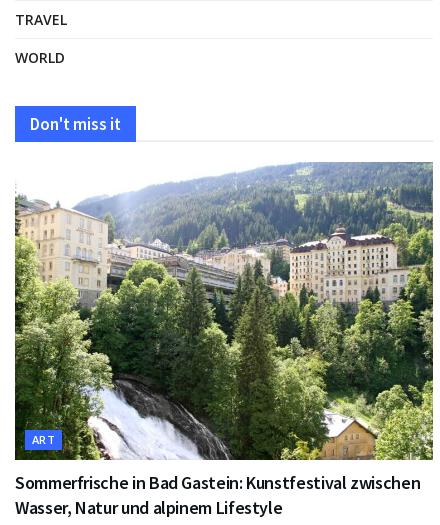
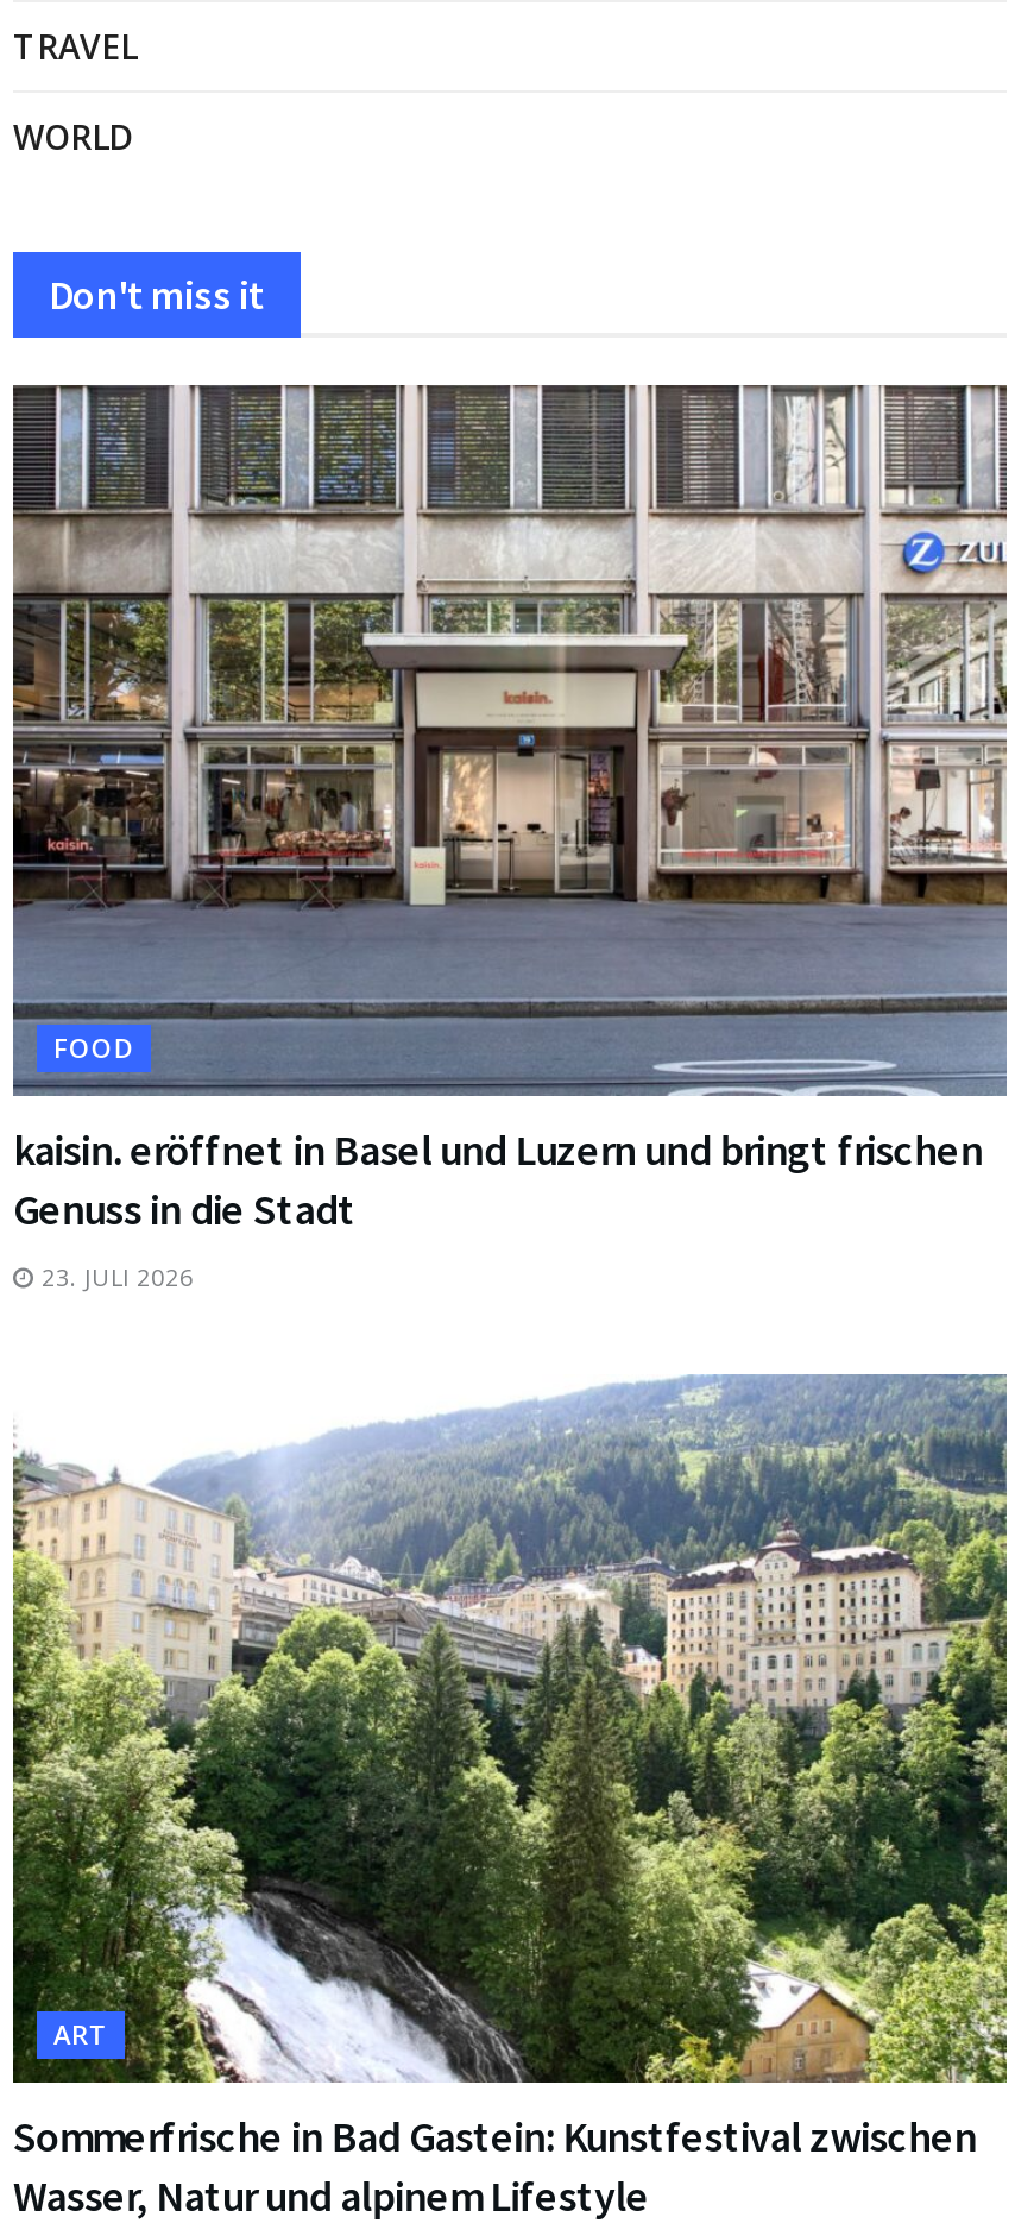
none -> [11,383,1009,1292] [image] | FOOD | kaisin. eröffnet in Basel und Luzern und bringt frischen | Genuss in die Stadt | 23. JULI 2026

